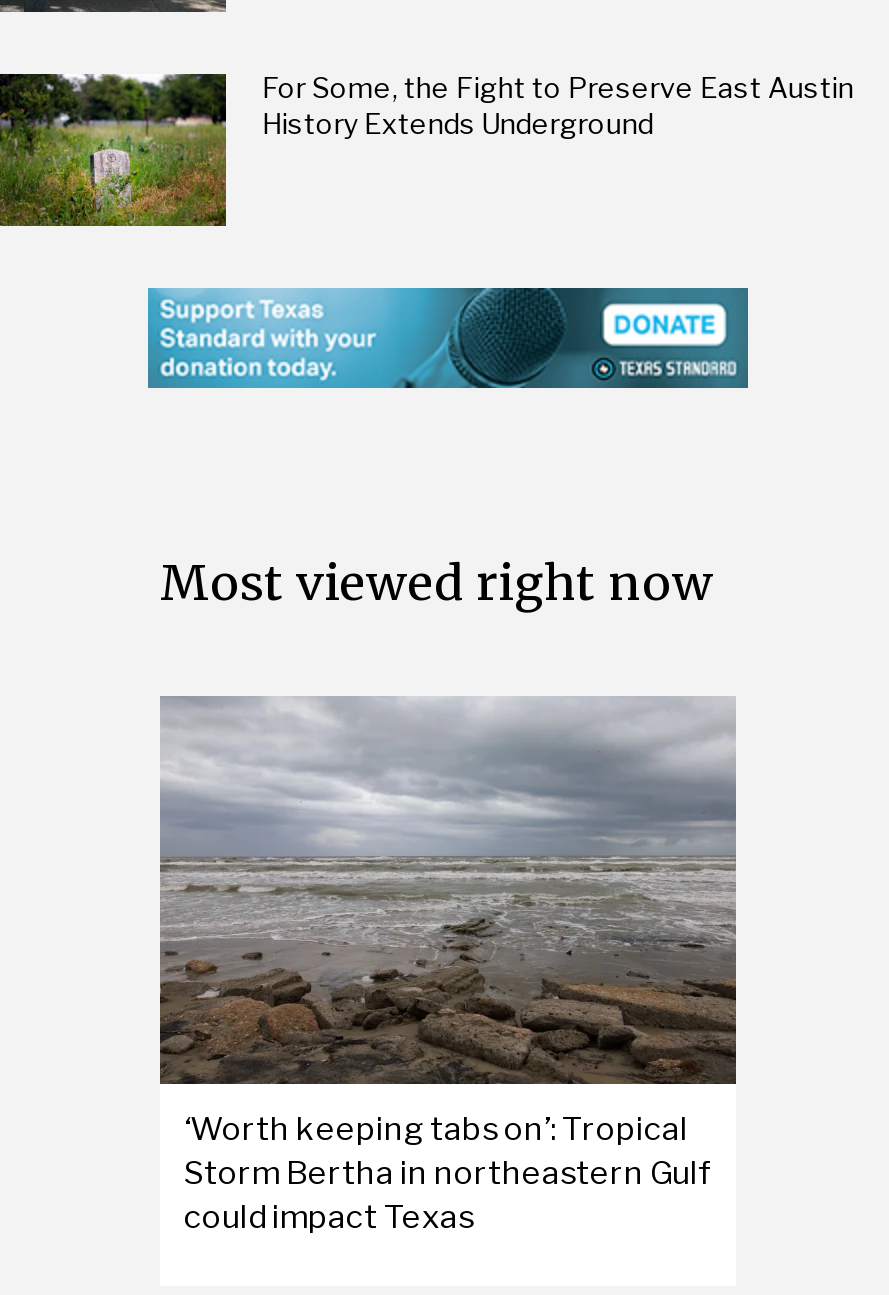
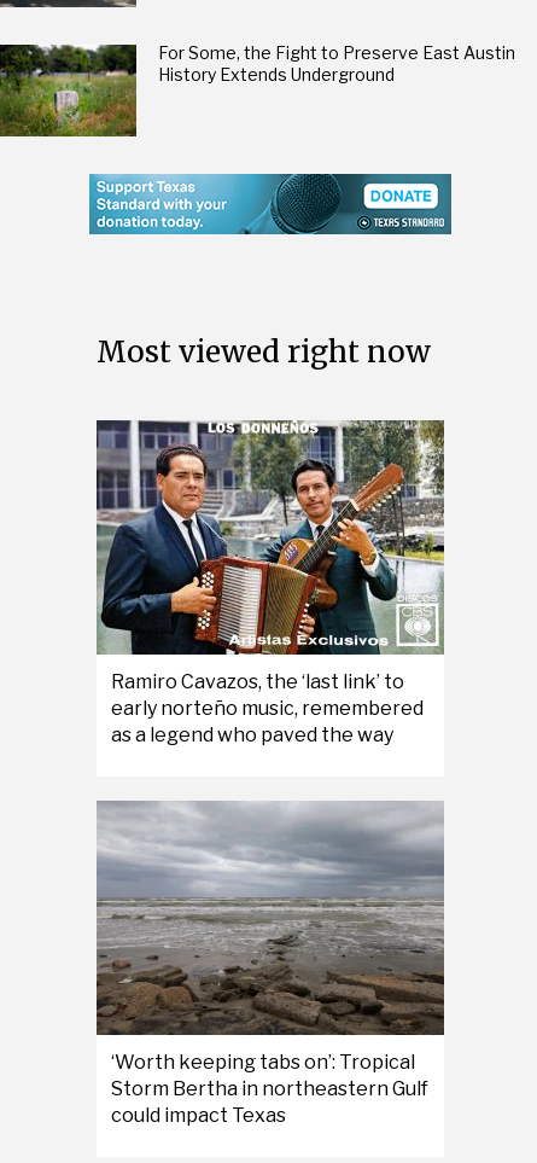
none -> [97,419,444,746] [image] | Ramiro Cavazos, the ‘last link’ to | early norteño music, remembered | as a legend who paved the way

